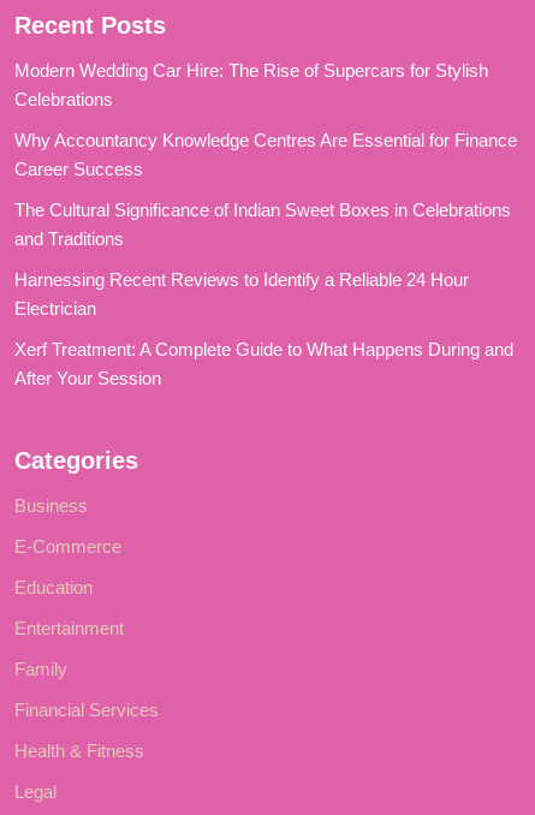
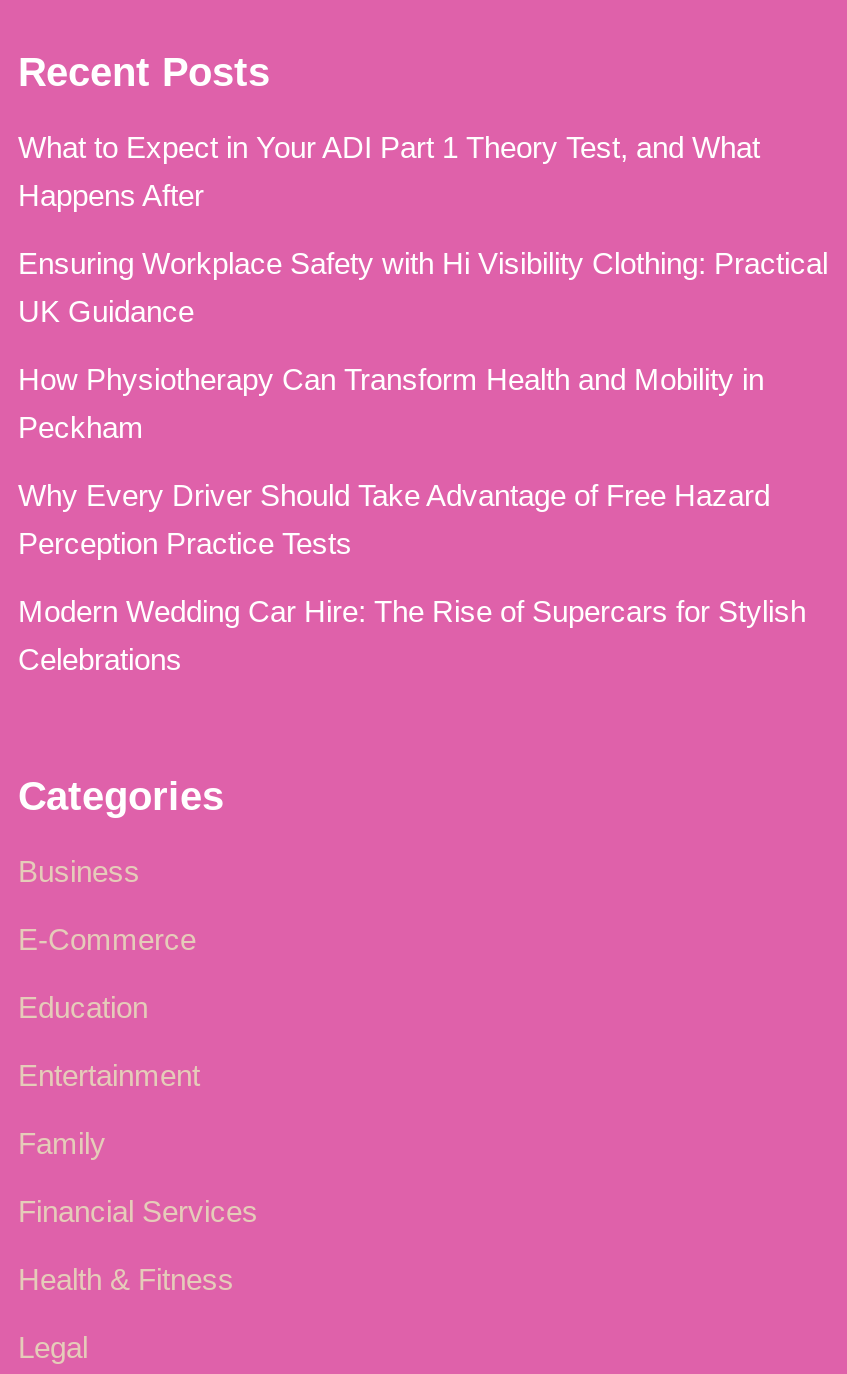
none -> [18,131,828,561] What to Expect in Your ADI Part 1 Theory Test, and What | Happens After | Ensuring Workplace Safety with Hi Visibility Clothing: Practical | UK Guidance | How Physiotherapy Can Transform Health and Mobility in | Peckham | Why Every Driver Should Take Advantage of Free Hazard | Perception Practice Tests
moved [14,61,488,110] -> [18,595,806,677]: Modern Wedding Car Hire: The Rise of Supercars for Stylish | Celebrations
[14,130,517,389] Why Accountancy Knowledge Centres Are Essential for Finance | Career Success | The Cultural Significance of Indian Sweet Boxes in Celebrations | and Traditions | Harnessing Recent Reviews to Identify a Reliable 24 Hour | Electrician | Xerf Treatment: A Complete Guide to What Happens During and | After Your Session -> none

